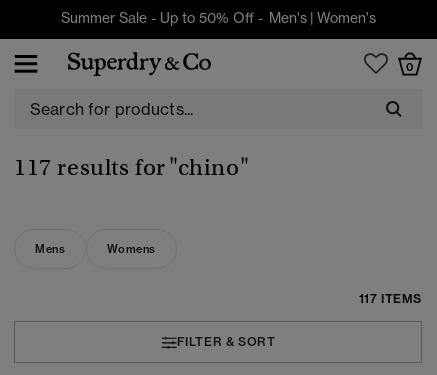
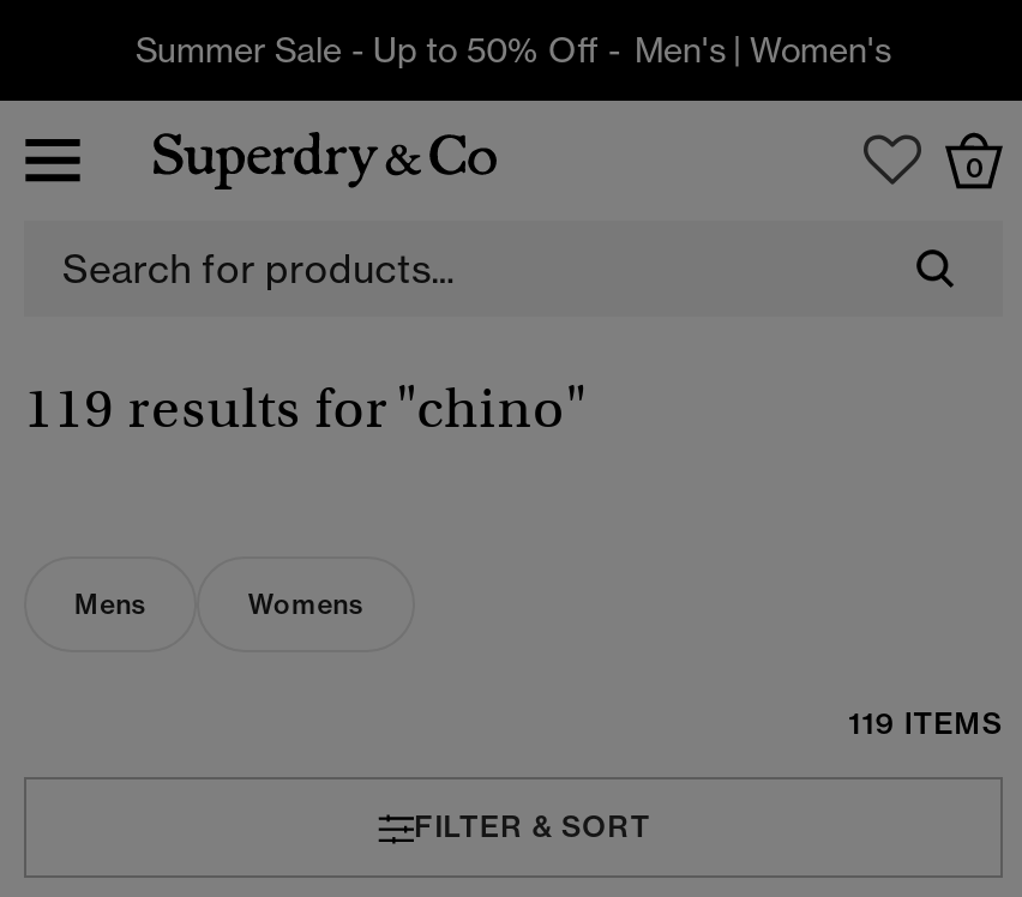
[14,153,249,181] 117 results for "chino" -> [24,374,588,441] 119 results for "chino"
[359,291,422,306] 117 ITEMS -> [848,705,1003,741] 119 ITEMS

